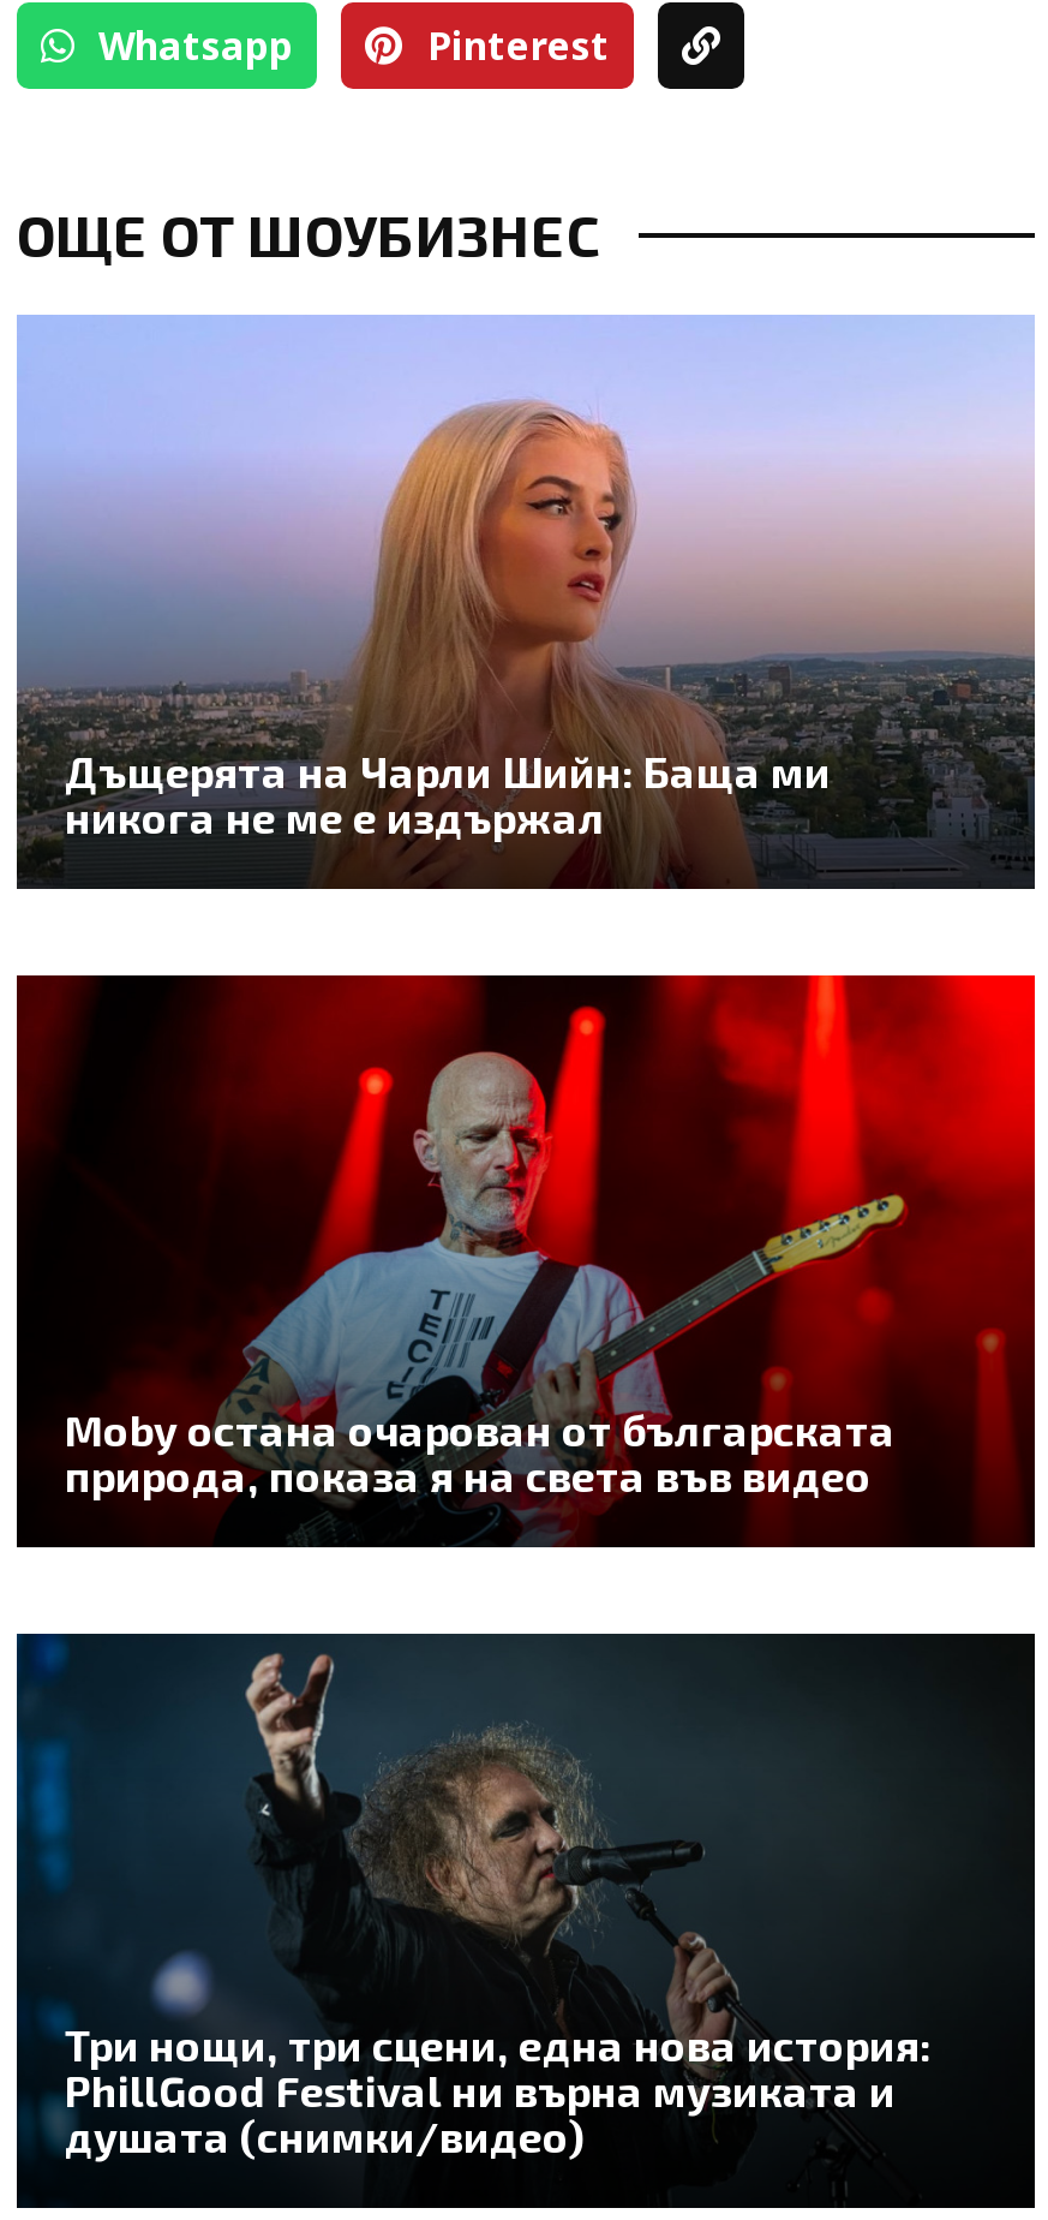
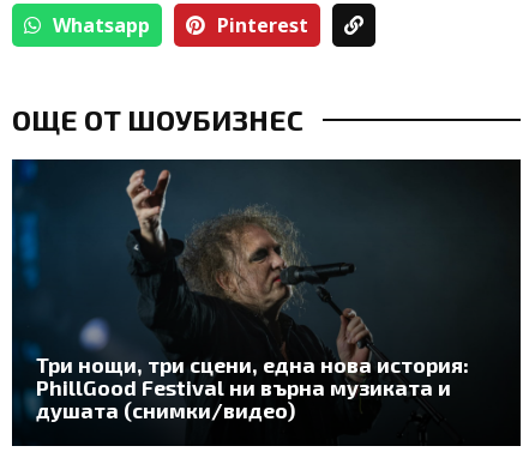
[14,315,1035,889] [image] | Дъщерята на Чарли Шийн: Баща ми | никога не ме е издържал -> none
[14,973,1037,1550] [image] | Moby остана очарован от българската | природа, показа я на света във видео -> none

